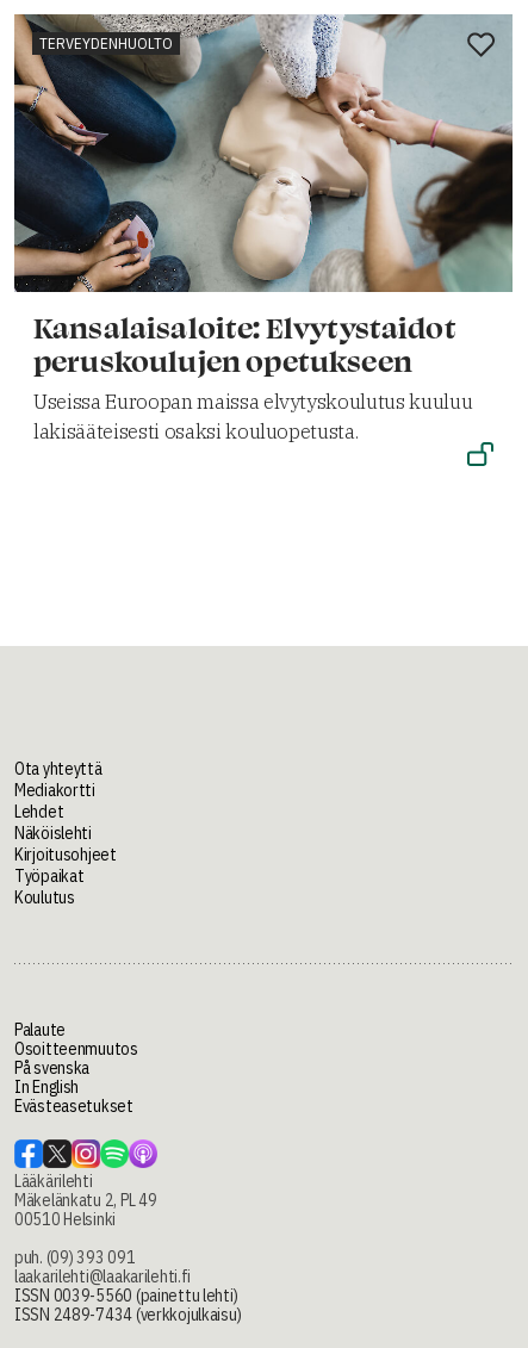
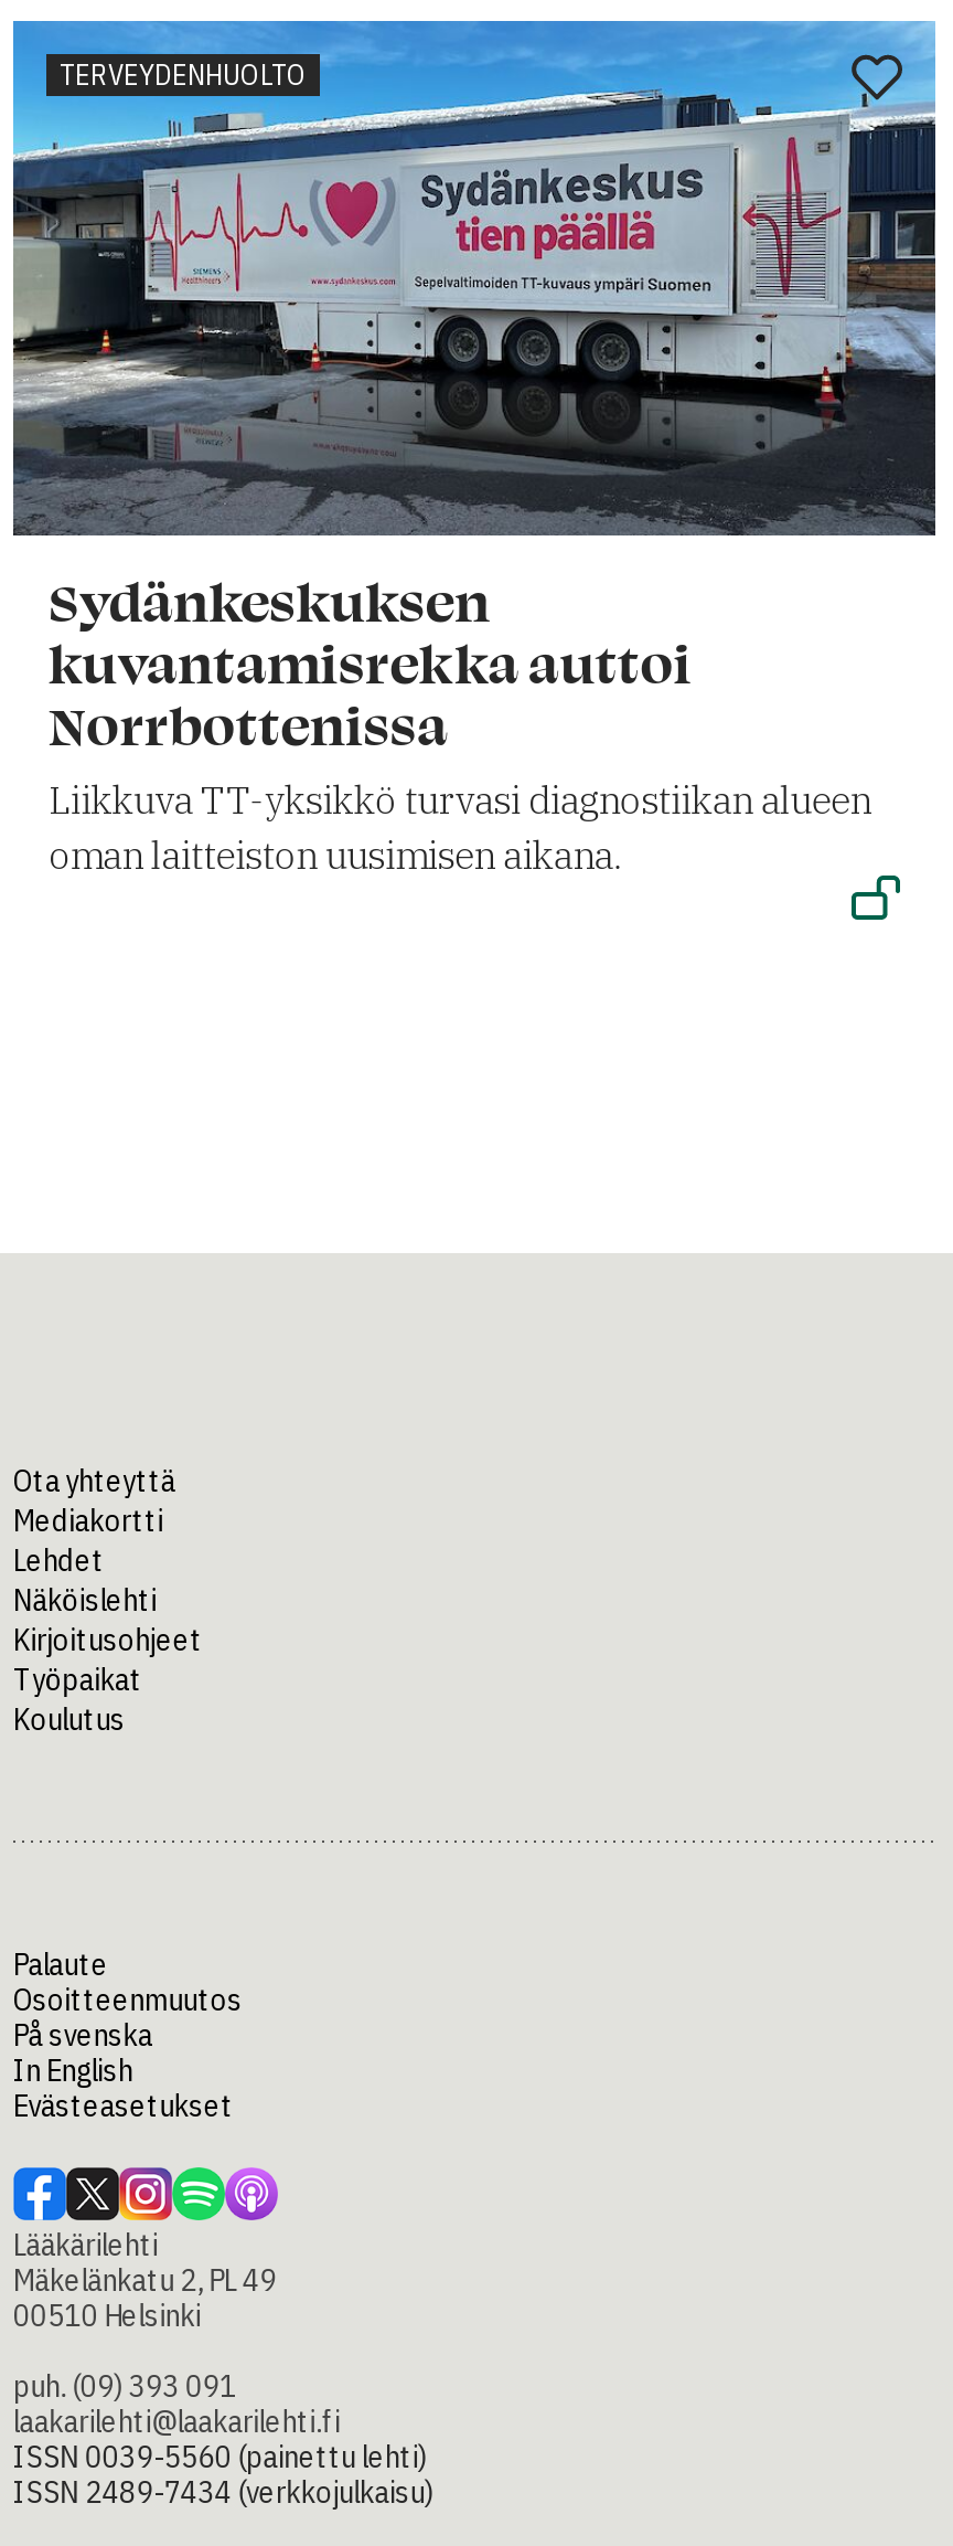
[13,13,513,444] [image] | Kansalaisaloite: Elvytystaidot | peruskoulujen opetukseen | Useissa Euroopan maissa elvytyskoulutus kuuluu | lakisääteisesti osaksi kouluopetusta. -> [11,19,938,880] [image] | Sydänkeskuksen | kuvantamisrekka auttoi | Norrbottenissa | Liikkuva TT-yksikkö turvasi diagnostiikan alueen | oman laitteiston uusimisen aikana.

